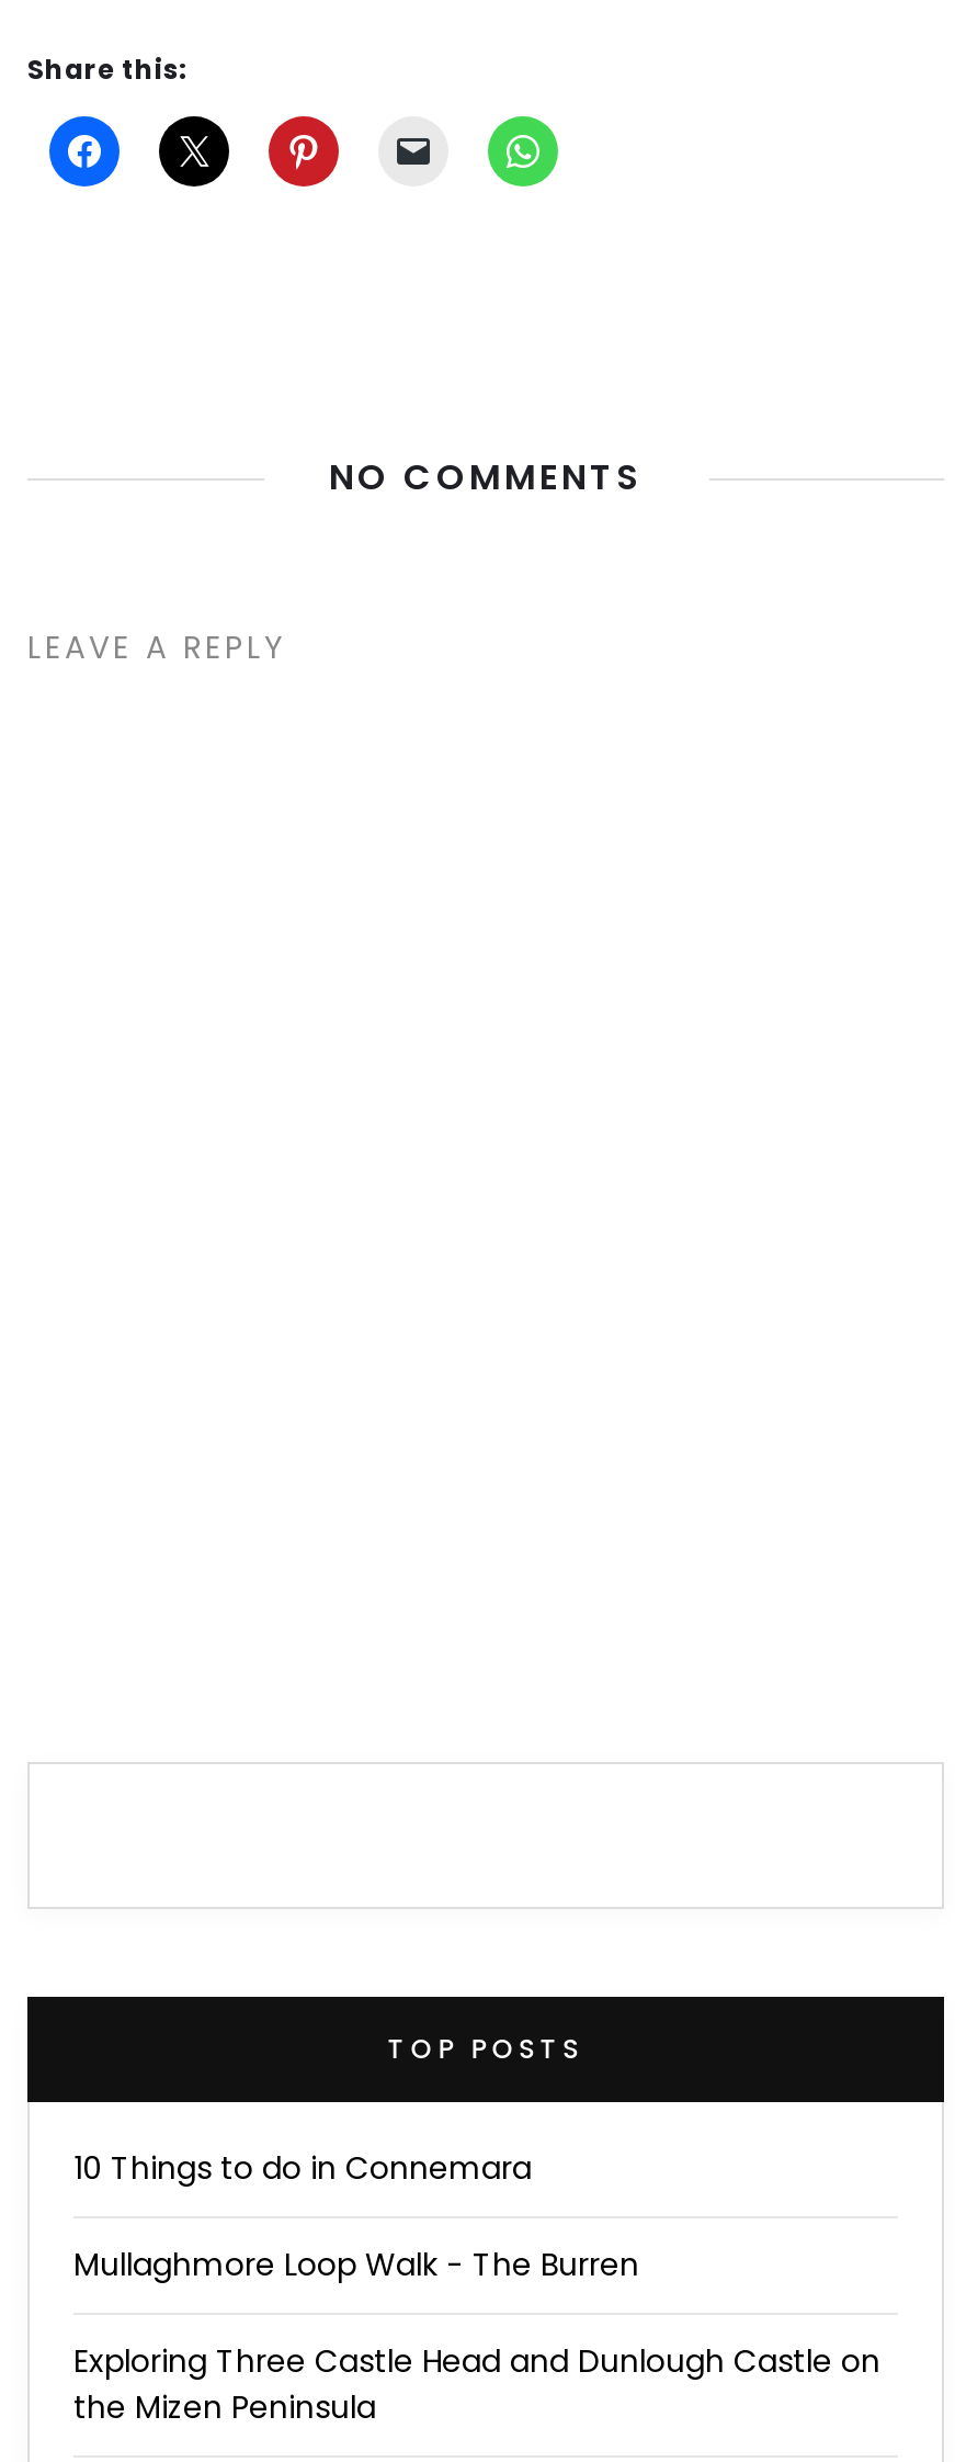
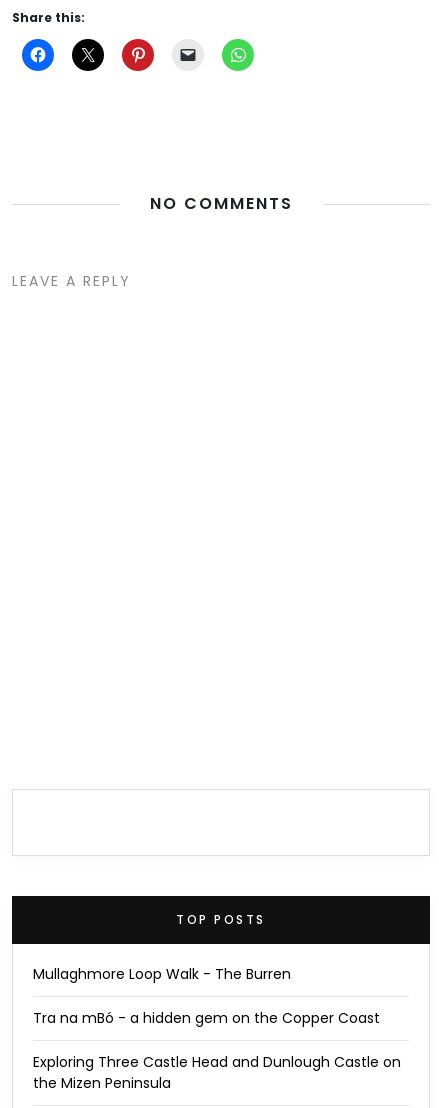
[73,2147,532,2191] 10 Things to do in Connemara -> none
moved [73,2243,639,2287] -> [33,964,291,984]: Mullaghmore Loop Walk - The Burren
none -> [33,1008,380,1028] Tra na mBó - a hidden gem on the Copper Coast

